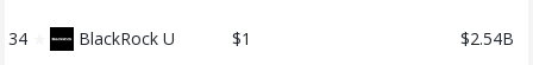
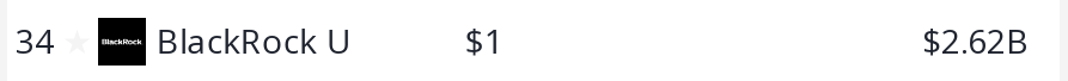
[460,27,513,50] $2.54B -> [922,18,1030,63] $2.62B

